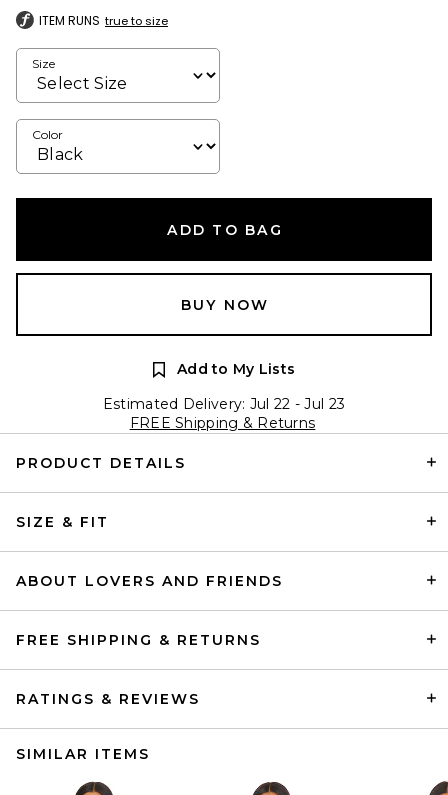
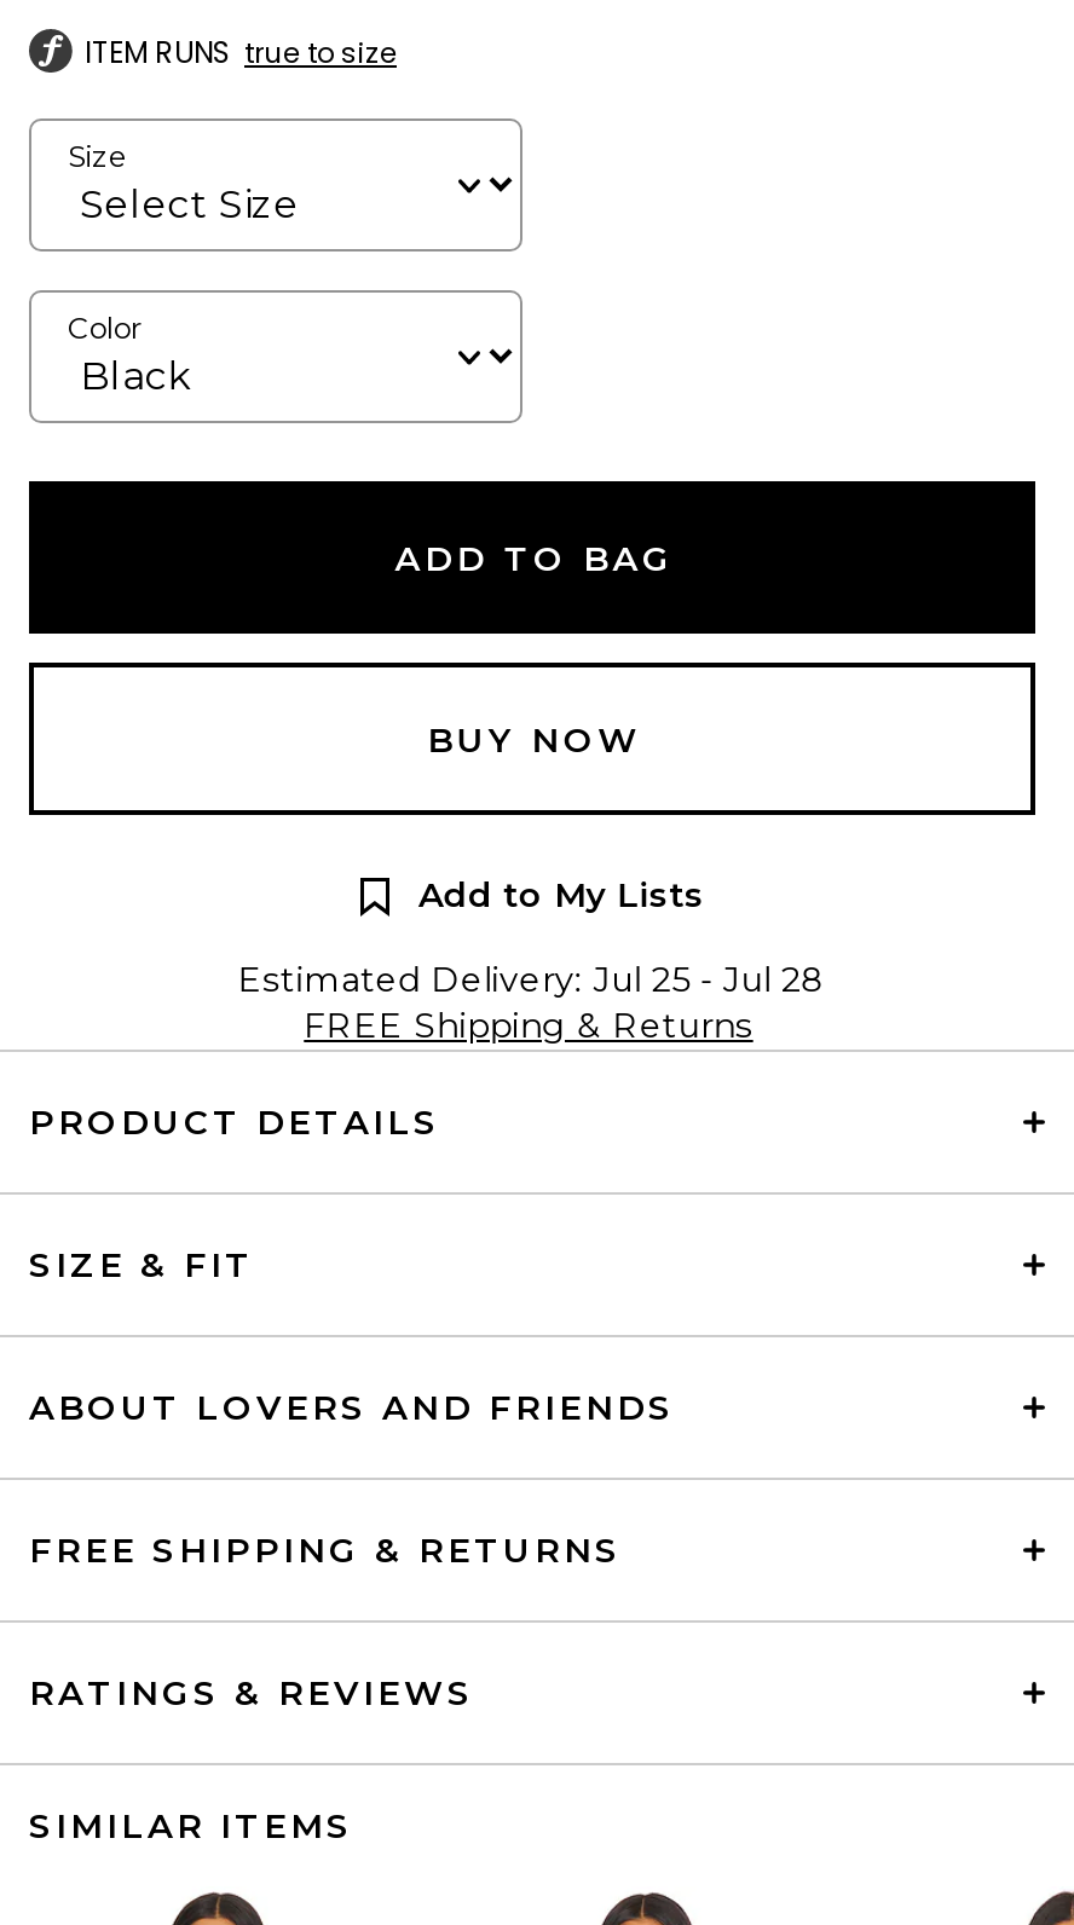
[103,395,345,413] Estimated Delivery: Jul 22 - Jul 23 -> [238,957,826,1001] Estimated Delivery: Jul 25 - Jul 28

